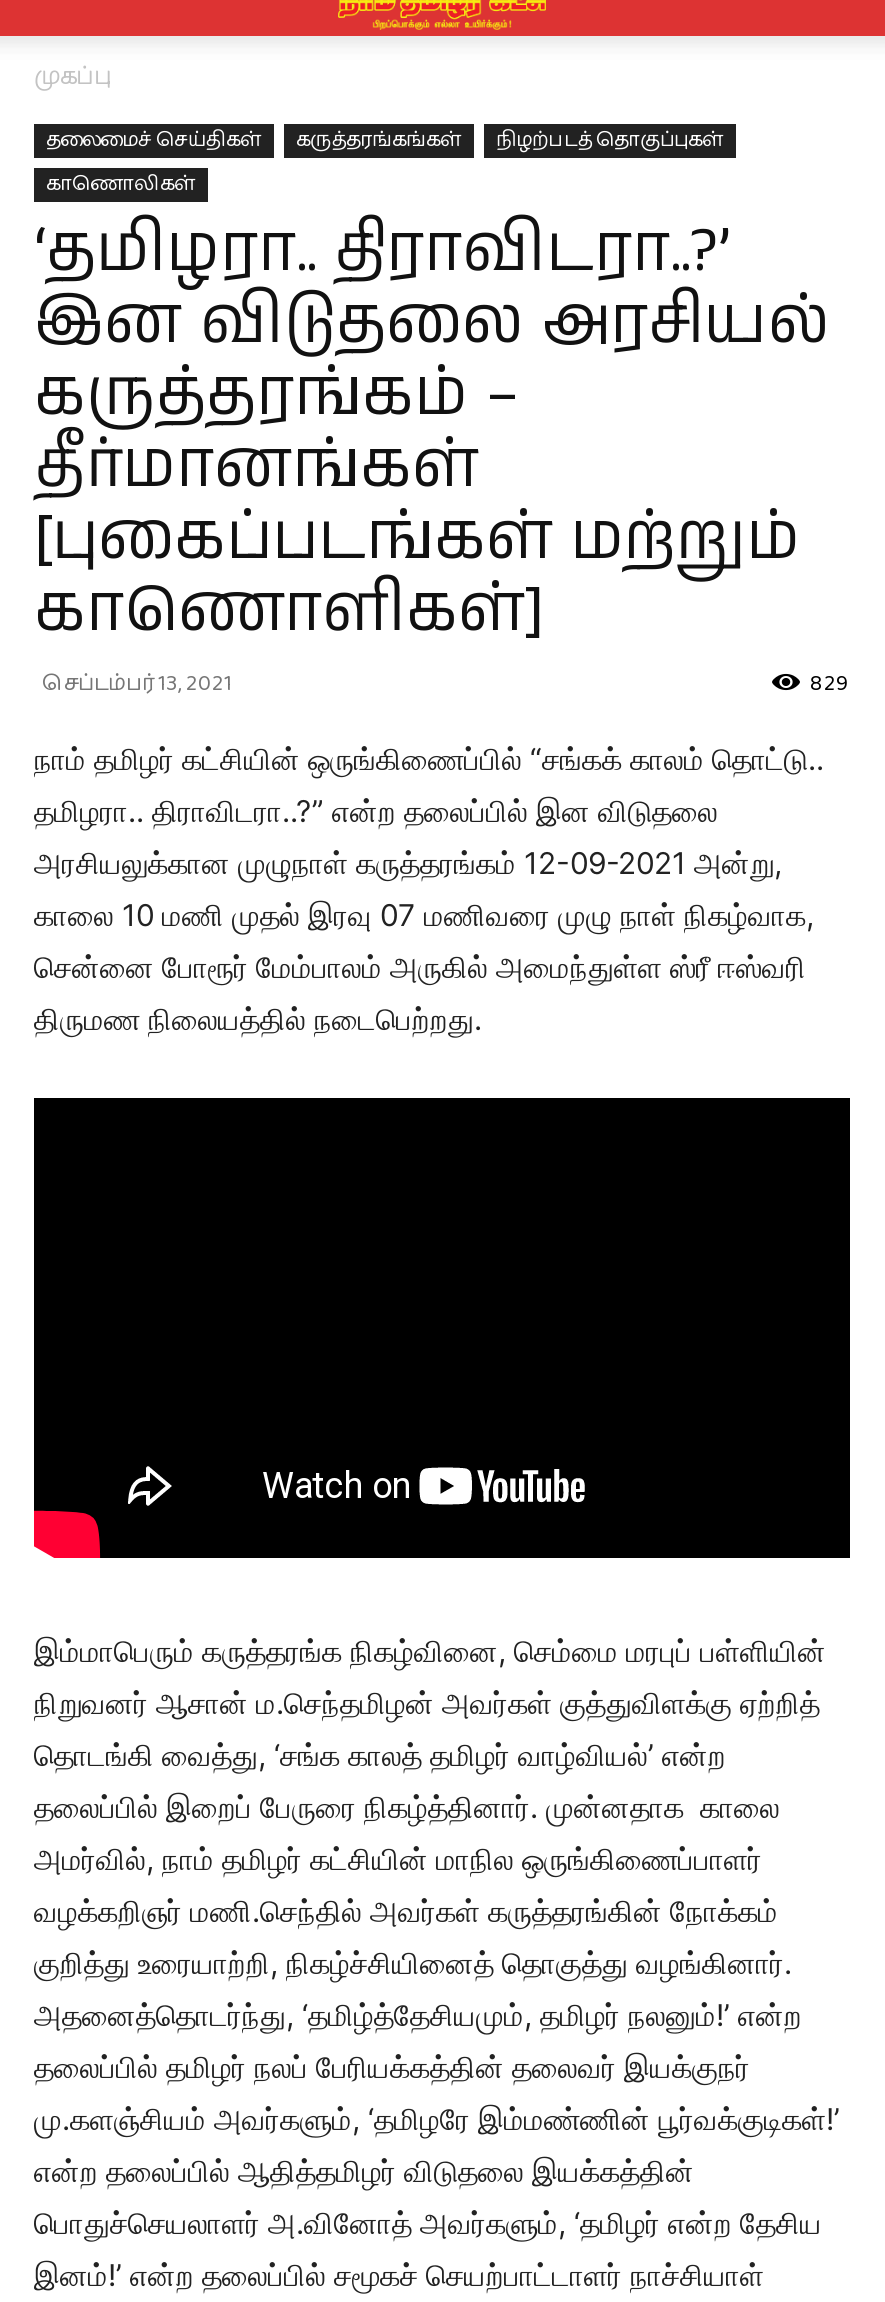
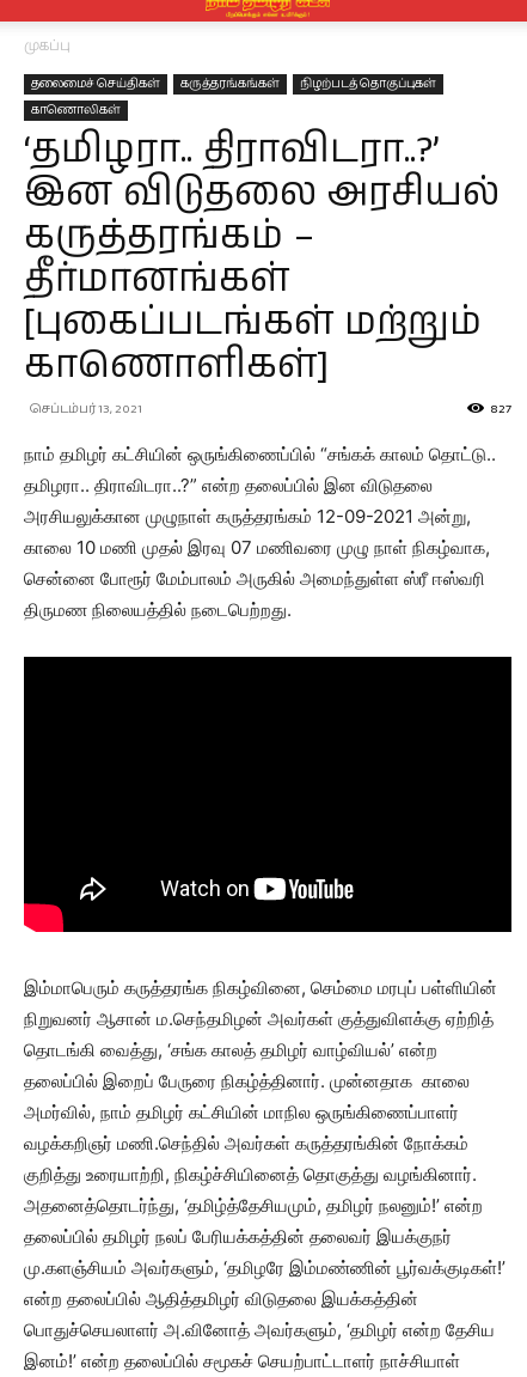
[810,666,850,700] 829 -> [490,398,511,419] 827

